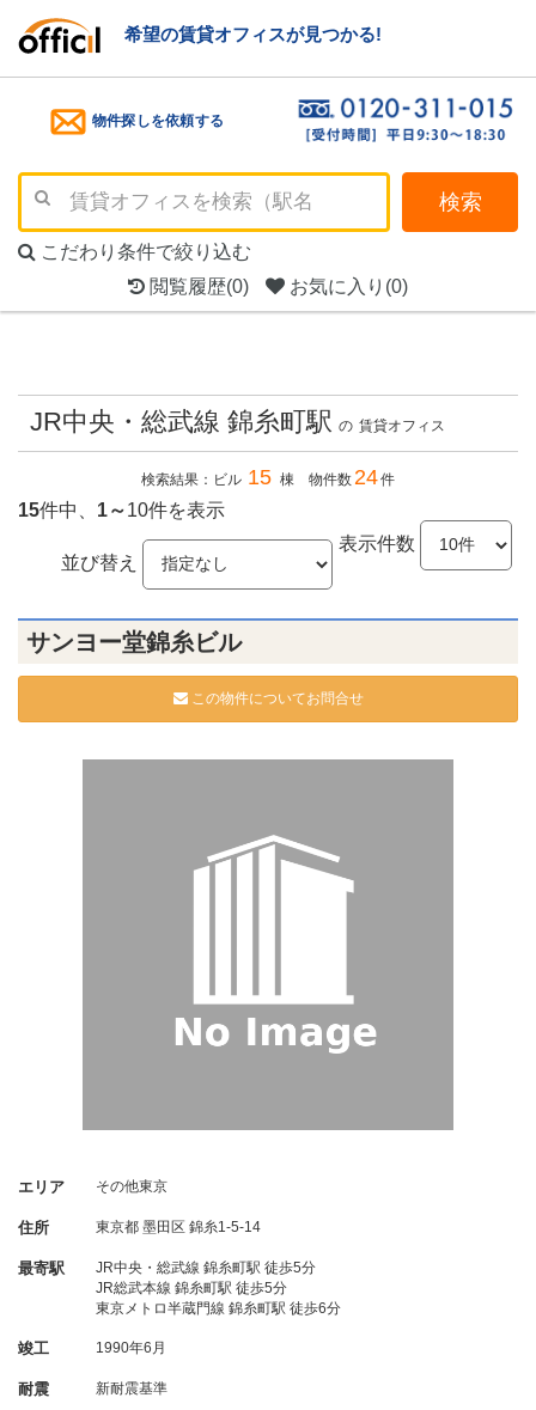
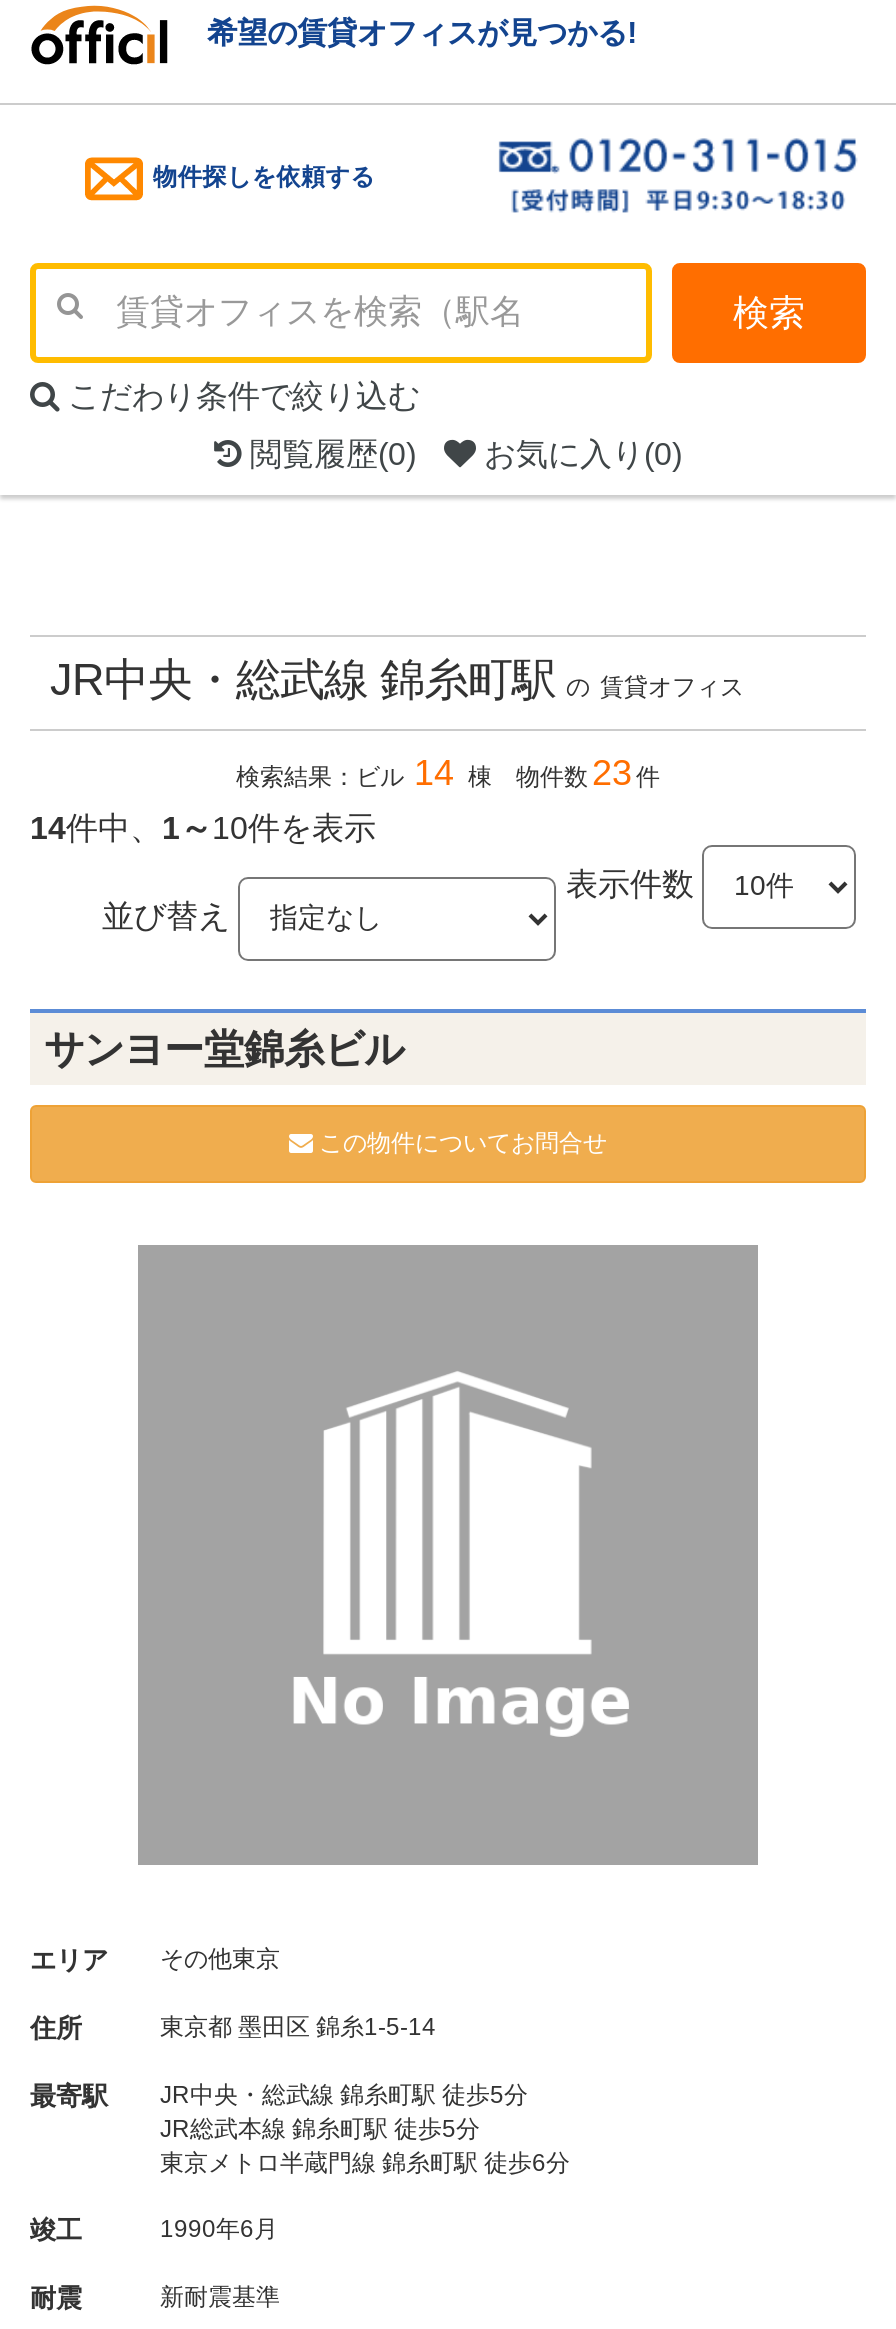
[141,465,395,489] 検索結果：ビル 15 棟 物件数 24 件 -> [236,753,660,793] 検索結果：ビル 14 棟 物件数 23 件
[18,500,225,520] 15件中、1～10件を表示 -> [30,811,376,845] 14件中、1～10件を表示

